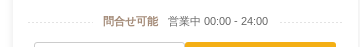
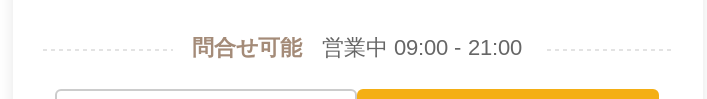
[102,15,267,27] 問合せ可能 営業中 00:00 - 24:00 -> [192,35,522,59] 問合せ可能 営業中 09:00 - 21:00

